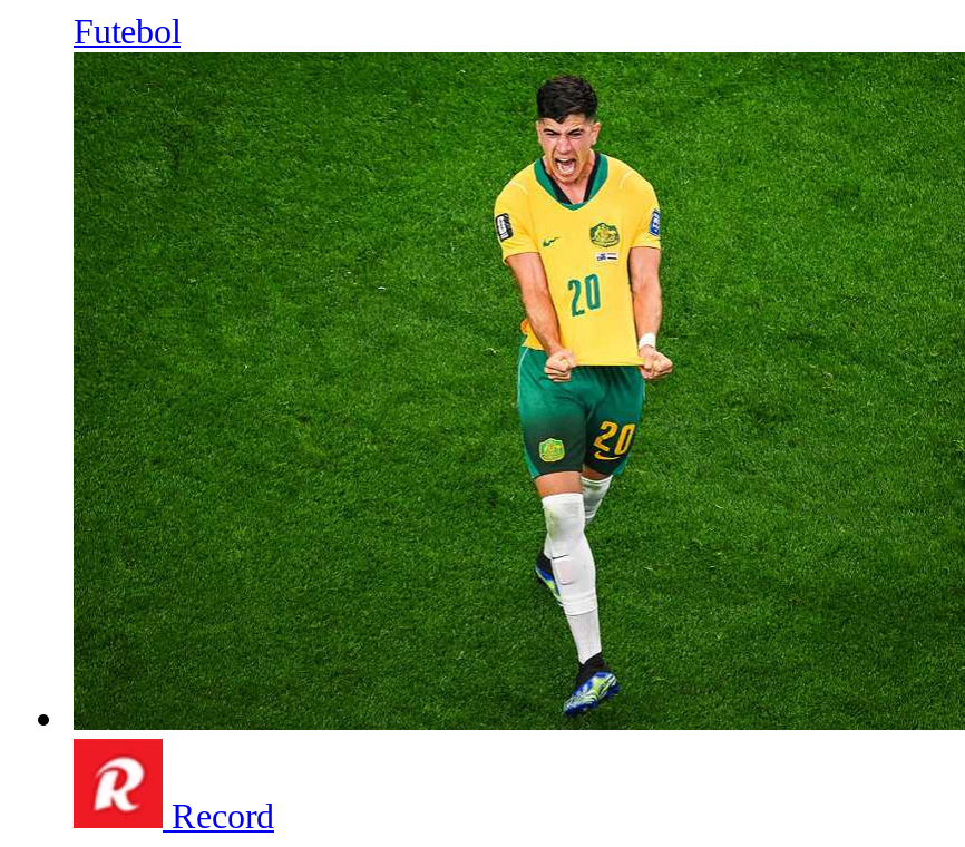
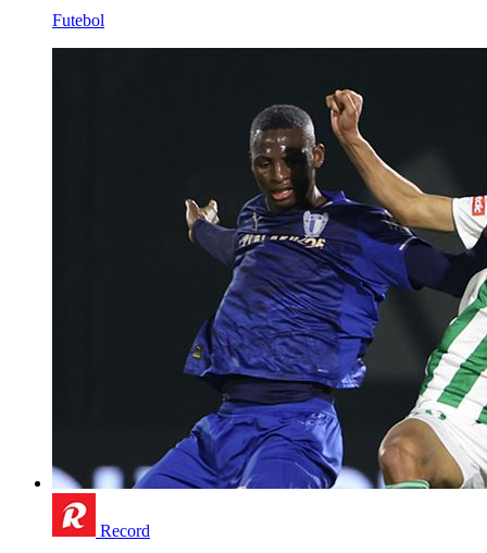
[74,49,958,740] [image] -> [51,47,484,490] [image]

